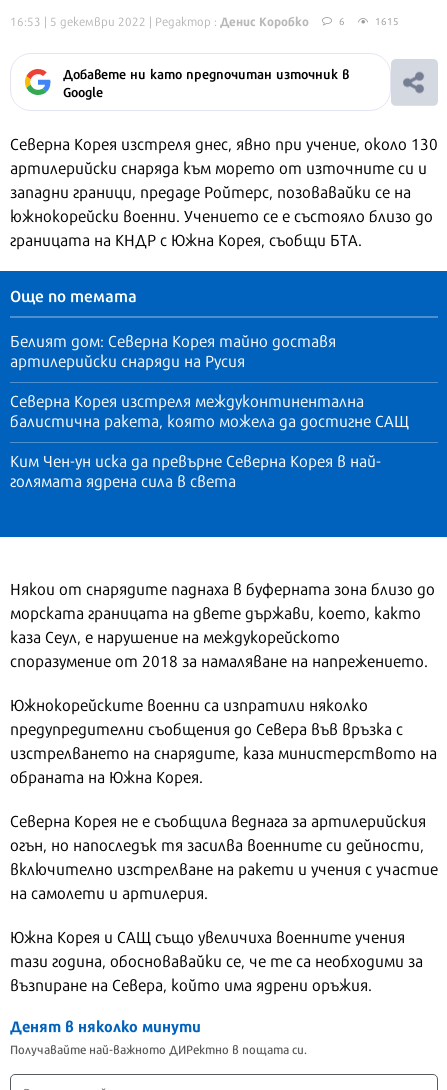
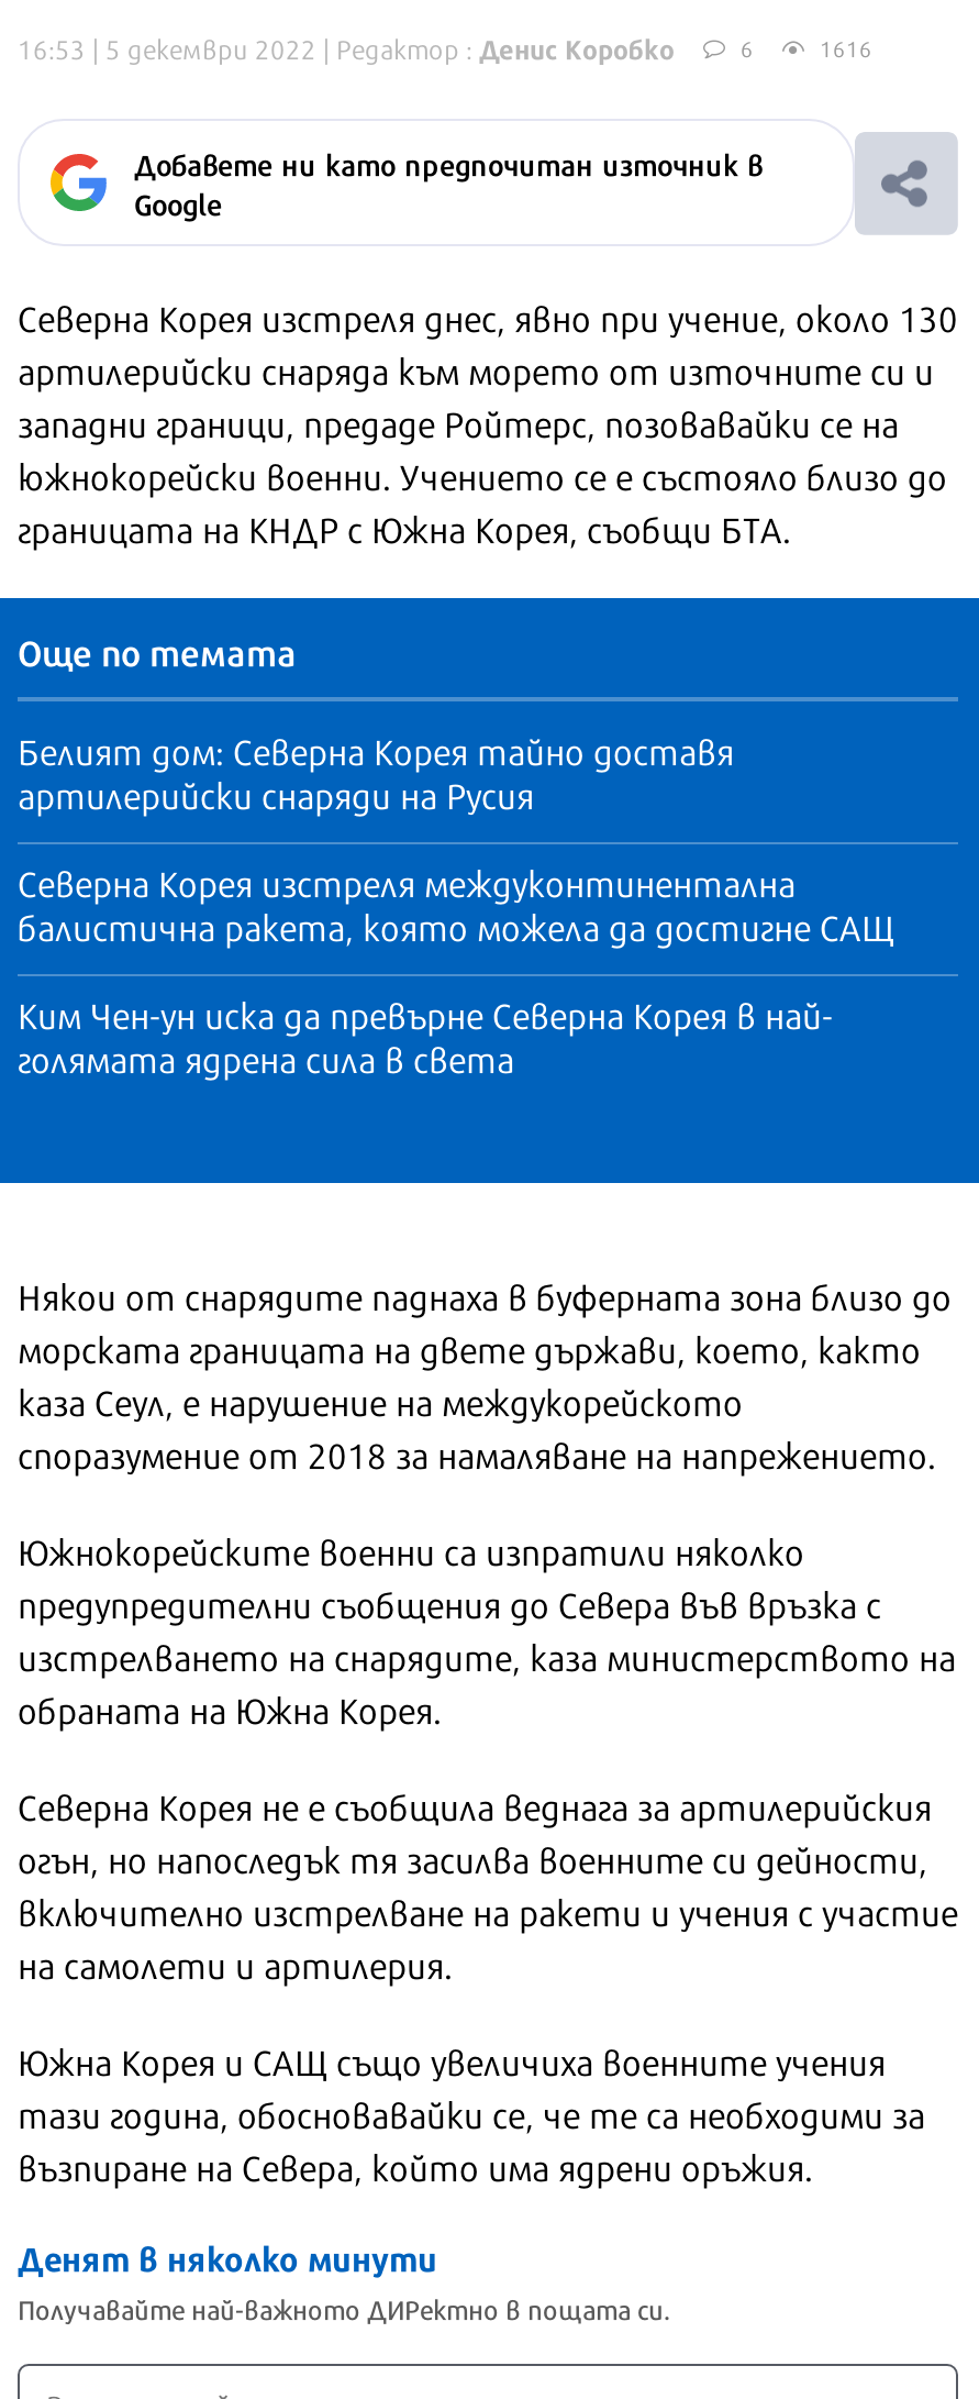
[375,13,399,28] 1615 -> [820,31,872,64] 1616

